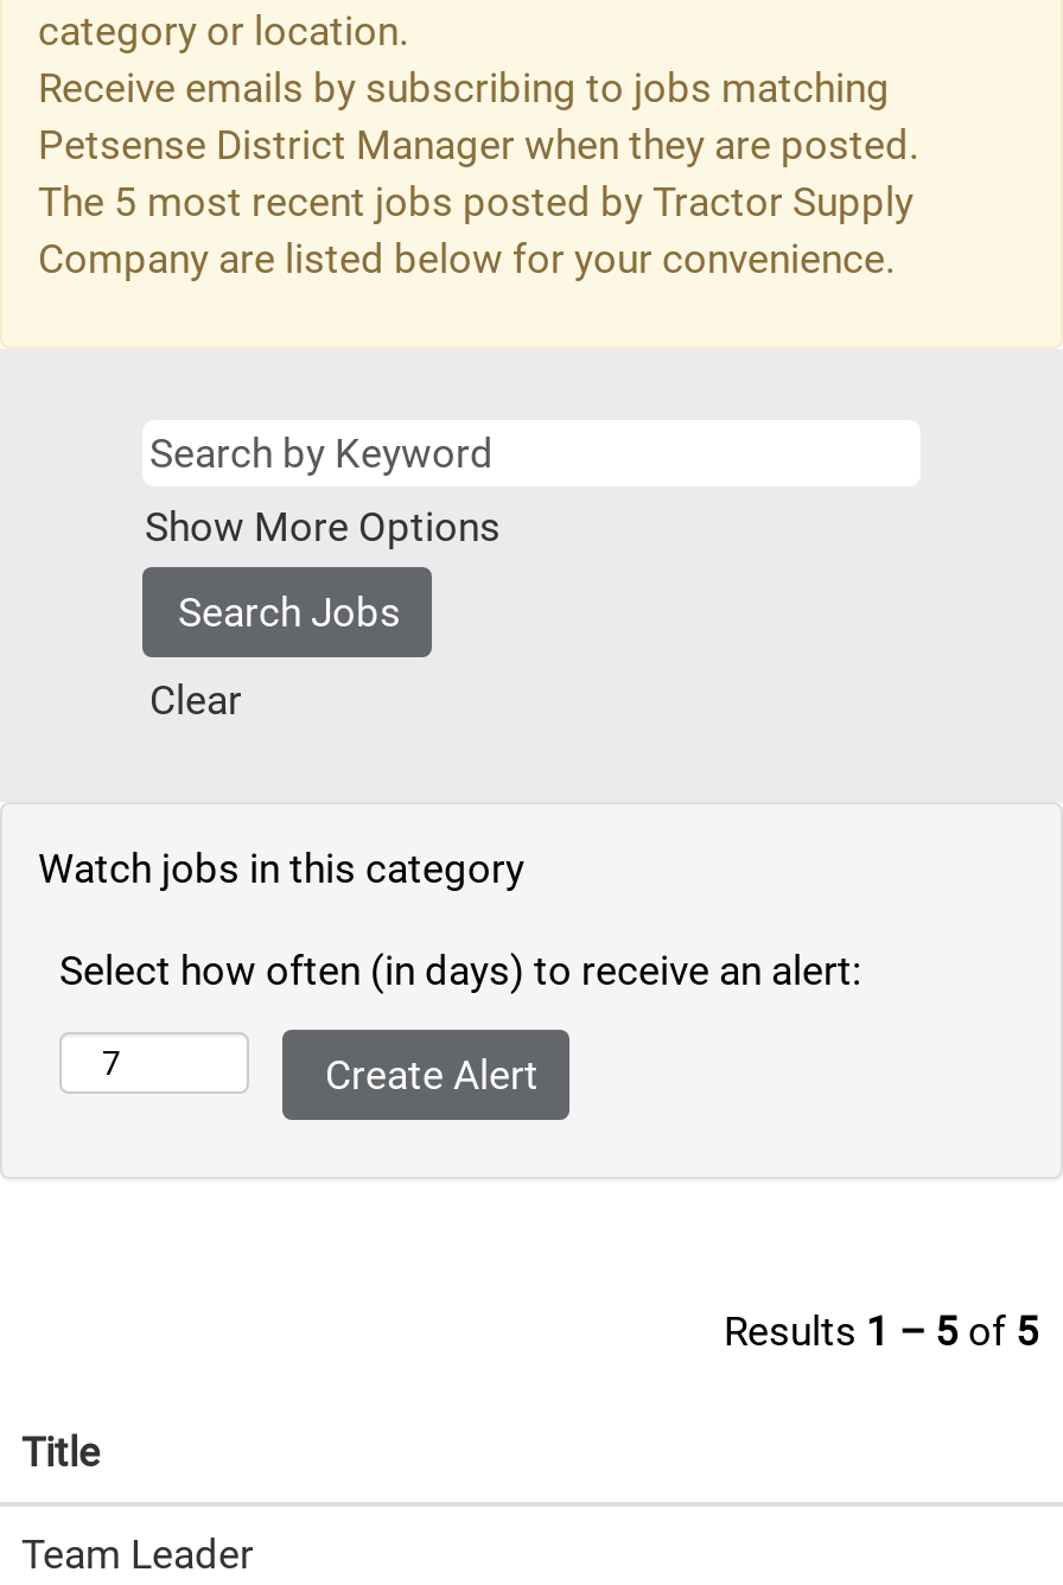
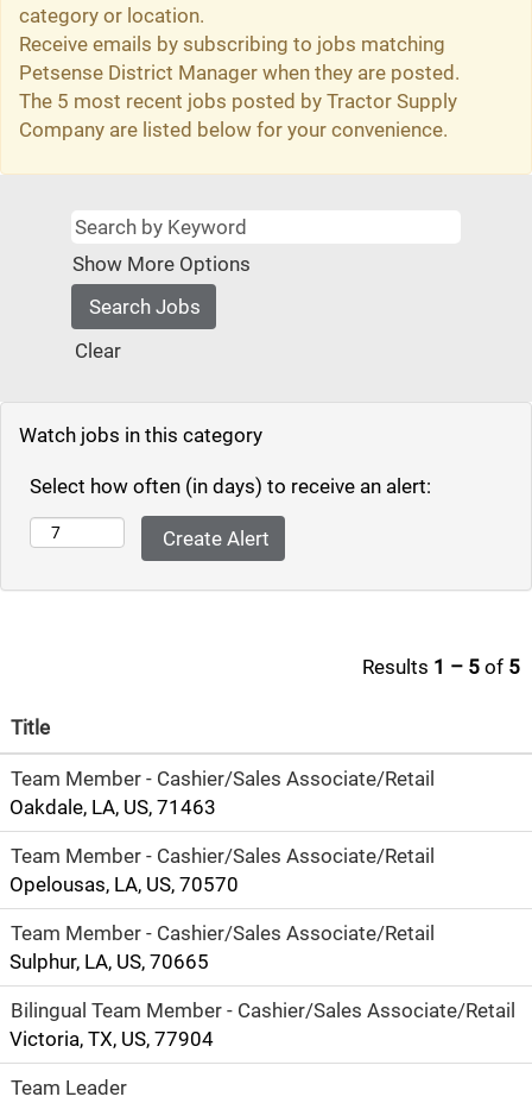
none -> [9,767,515,1051] Team Member - Cashier/Sales Associate/Retail | Oakdale, LA, US, 71463 | Team Member - Cashier/Sales Associate/Retail | Opelousas, LA, US, 70570 | Team Member - Cashier/Sales Associate/Retail | Sulphur, LA, US, 70665 | Bilingual Team Member - Cashier/Sales Associate/Retail | Victoria, TX, US, 77904

